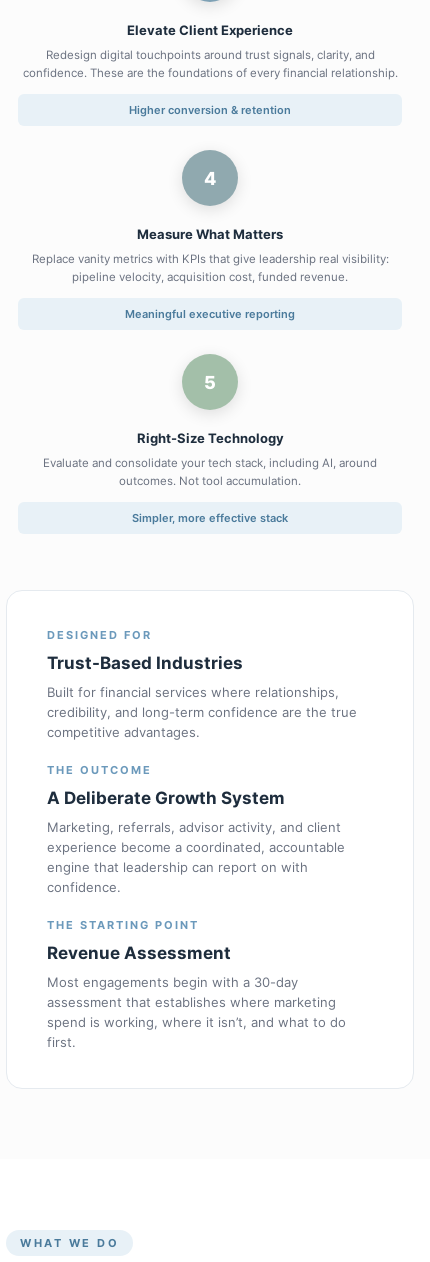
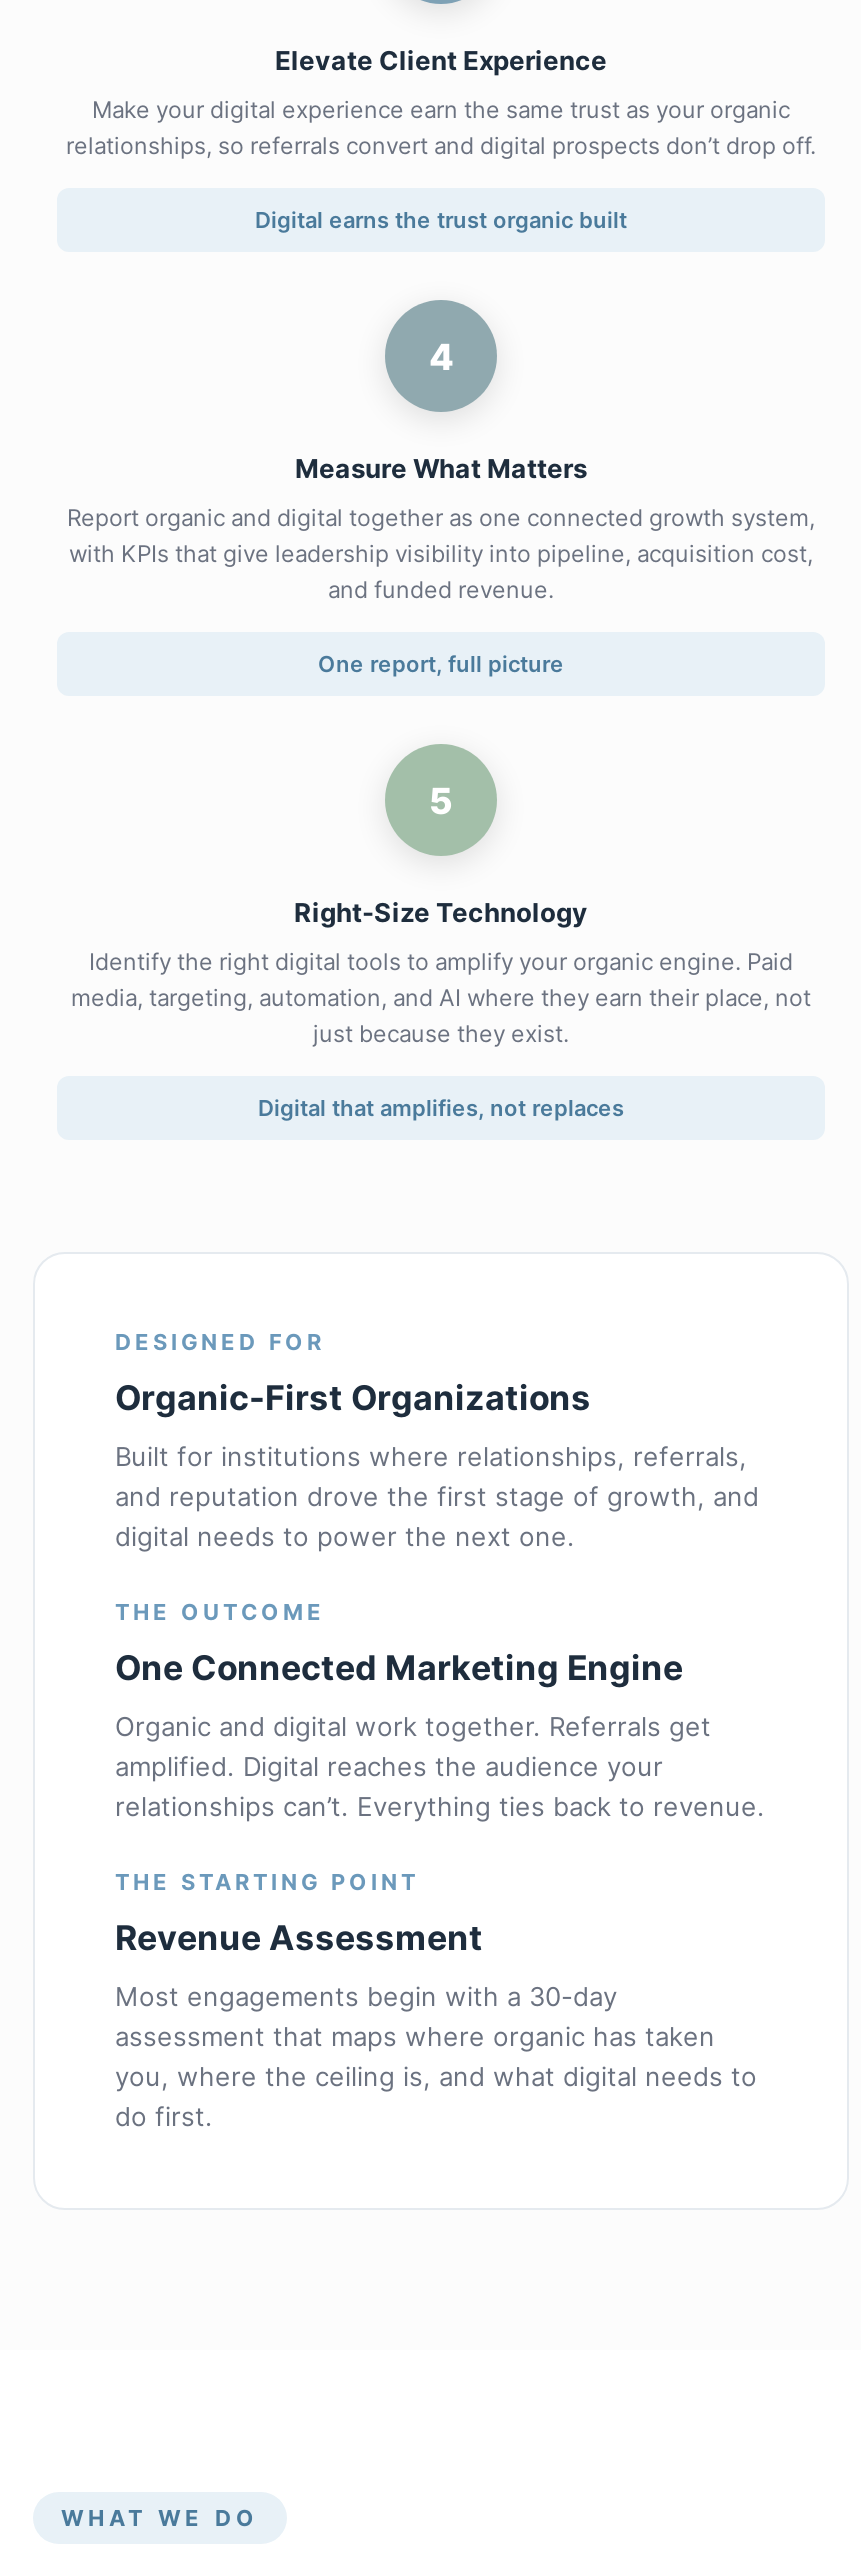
[22,48,397,80] Redesign digital touchpoints around trust signals, clarity, and | confidence. These are the foundations of every financial relationship. -> [66,96,816,160] Make your digital experience earn the same trust as your organic | relationships, so referrals convert and digital prospects don’t drop off.
[129,103,291,117] Higher conversion & retention -> [255,206,627,234] Digital earns the trust organic built
[31,252,388,284] Replace vanity metrics with KPIs that give leadership real visibility: | pipeline velocity, acquisition cost, funded revenue. -> [67,504,815,604] Report organic and digital together as one connected growth system, | with KPIs that give leadership visibility into pipeline, acquisition cost, | and funded revenue.
[125,307,295,321] Meaningful executive reporting -> [318,650,564,678] One report, full picture
[43,456,377,488] Evaluate and consolidate your tech stack, including AI, around | outcomes. Not tool accumulation. -> [71,948,811,1048] Identify the right digital tools to amplify your organic engine. Paid | media, targeting, automation, and AI where they earn their place, not | just because they exist.
[132,511,288,525] Simpler, more effective stack -> [258,1094,624,1122] Digital that amplifies, not replaces
moved [47,628,152,642] -> [115,1328,325,1356]: DESIGNED FOR
[47,653,243,673] Trust-Based Industries -> [115,1378,591,1418] Organic-First Organizations
[47,684,357,740] Built for financial services where relationships, | credibility, and long-term confidence are the true | competitive advantages. -> [115,1440,759,1552] Built for institutions where relationships, referrals, | and reputation drove the first stage of growth, and | digital needs to power the next one.
moved [47,763,152,777] -> [115,1598,325,1626]: THE OUTCOME
[47,788,285,808] A Deliberate Growth System -> [115,1648,683,1688] One Connected Marketing Engine
[47,819,345,895] Marketing, referrals, advisor activity, and client | experience become a coordinated, accountable | engine that leadership can report on with | confidence. -> [115,1710,765,1822] Organic and digital work together. Referrals get | amplified. Digital reaches the audience your | relationships can’t. Everything ties back to revenue.
[47,994,346,1050] assessment that establishes where marketing | spend is working, where it isn’t, and what to do | first. -> [115,2020,757,2132] assessment that maps where organic has taken | you, where the ceiling is, and what digital needs to | do first.

